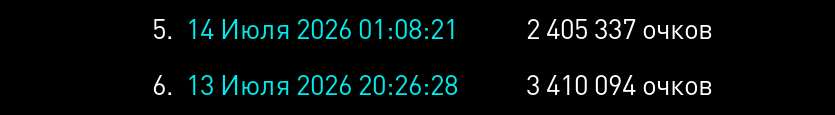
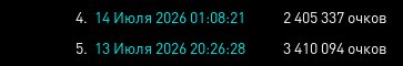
[152,9,714,45] 5. 14 Июля 2026 01:08:21 2 405 337 очков -> [75,7,387,26] 4. 14 Июля 2026 01:08:21 2 405 337 очков
[152,65,714,101] 6. 13 Июля 2026 20:26:28 3 410 094 очков -> [75,37,387,57] 5. 13 Июля 2026 20:26:28 3 410 094 очков

